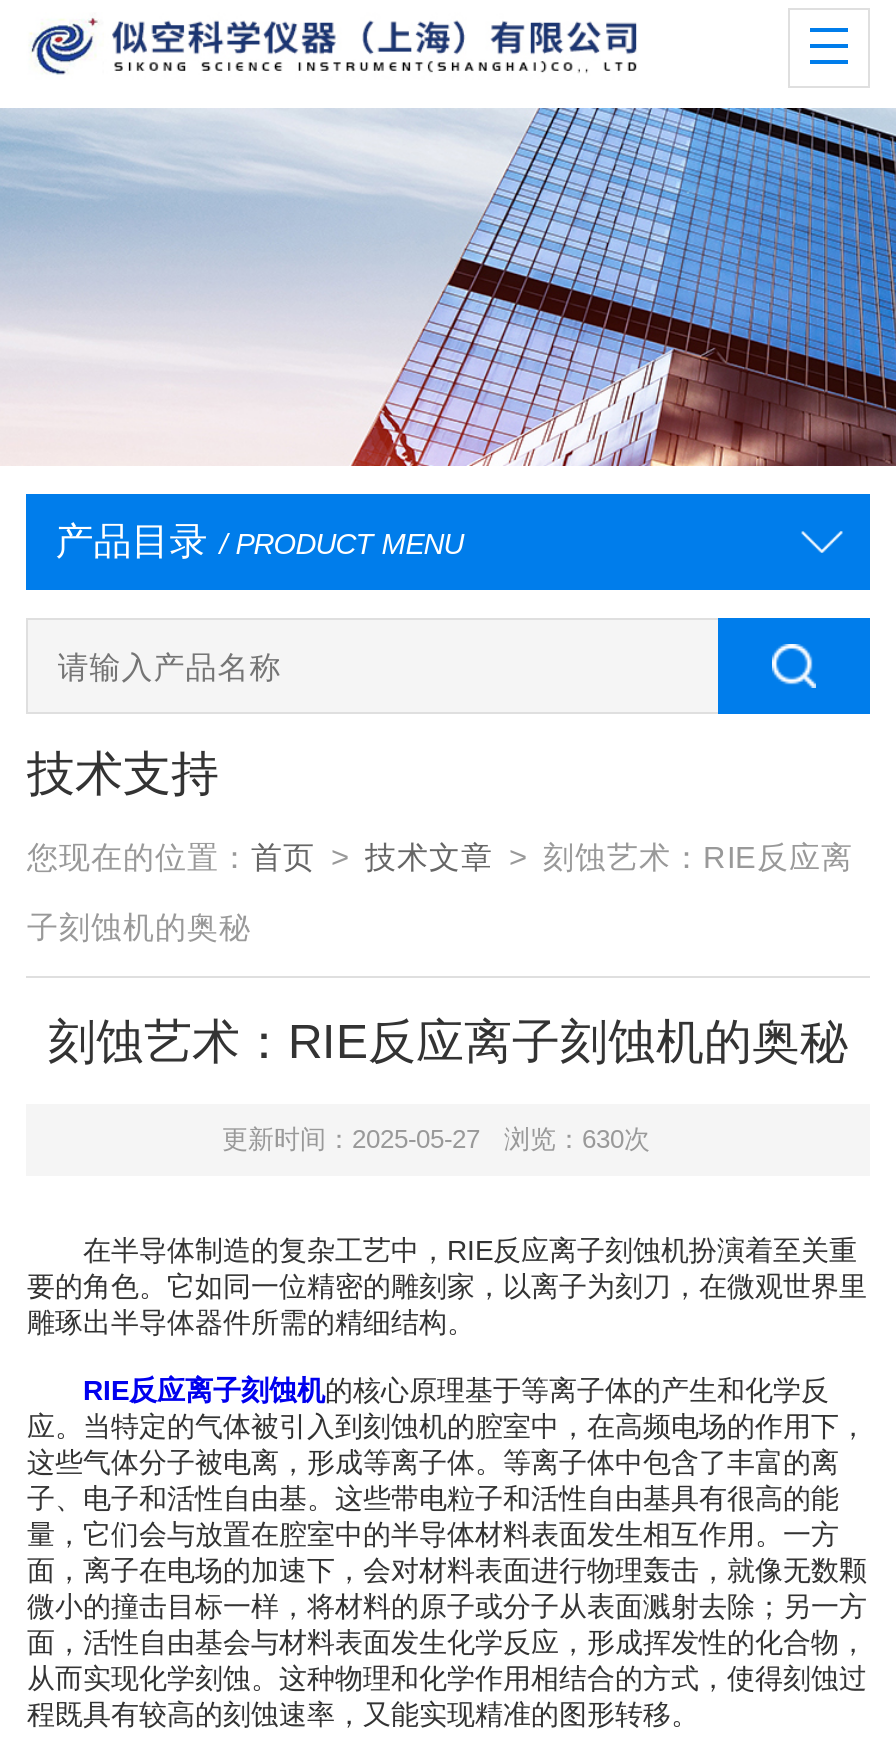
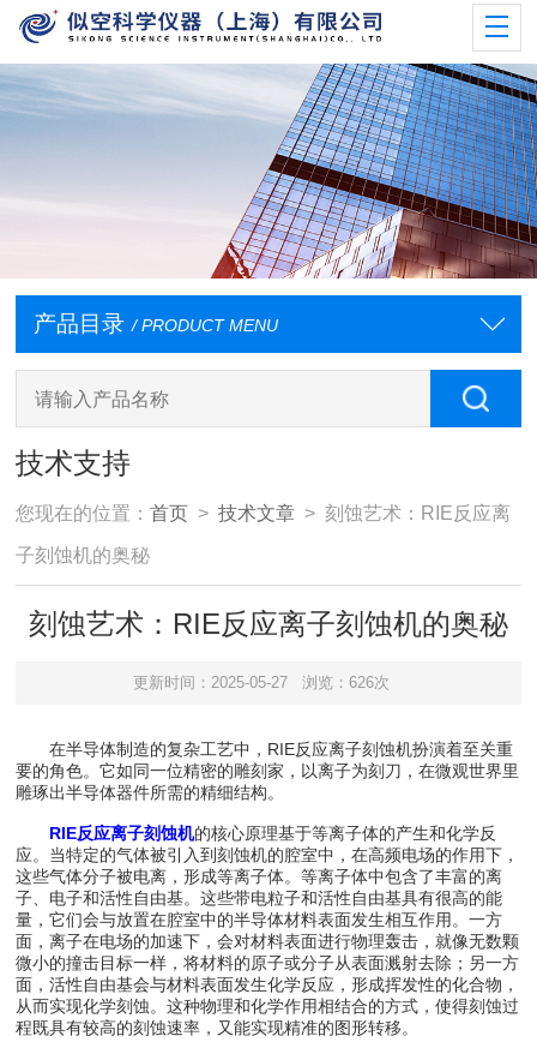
[222,1125,650,1155] 更新时间：2025-05-27 浏览：630次 -> [133,674,390,692] 更新时间：2025-05-27 浏览：626次

